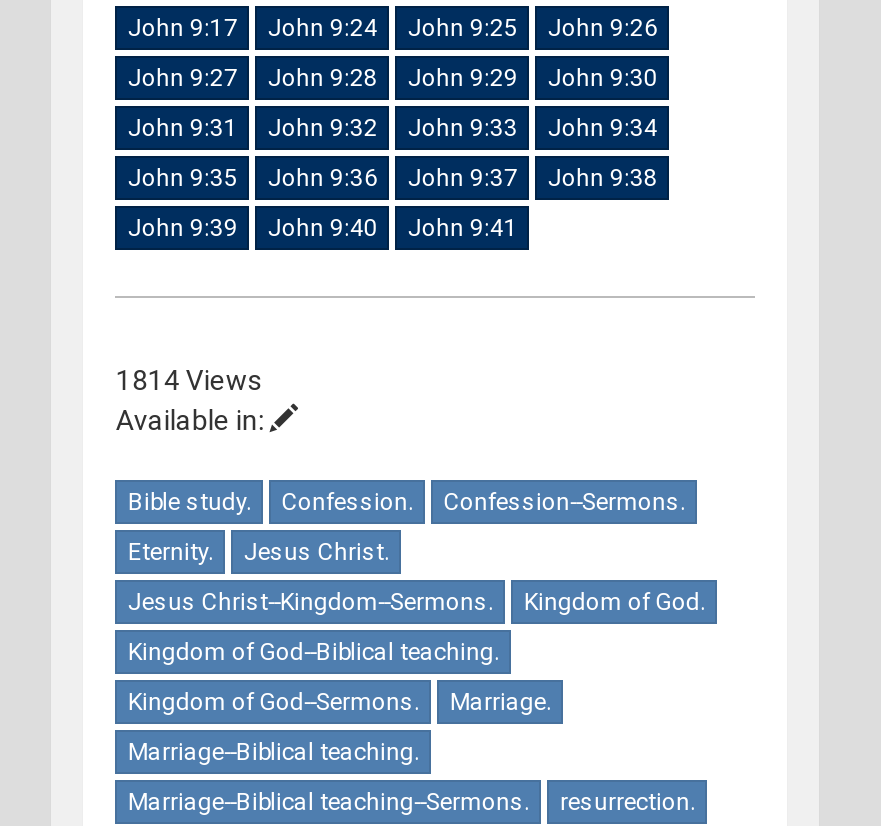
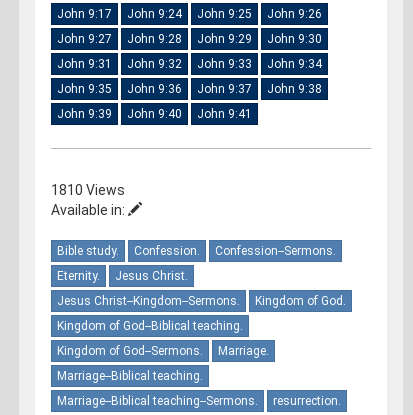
[116,364,264,396] 1814 Views -> [51,182,125,198] 1810 Views

